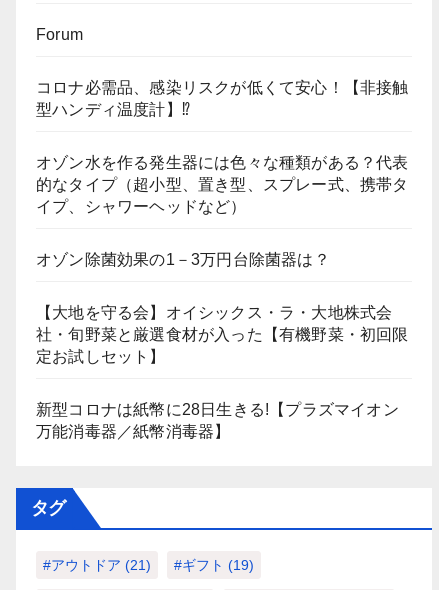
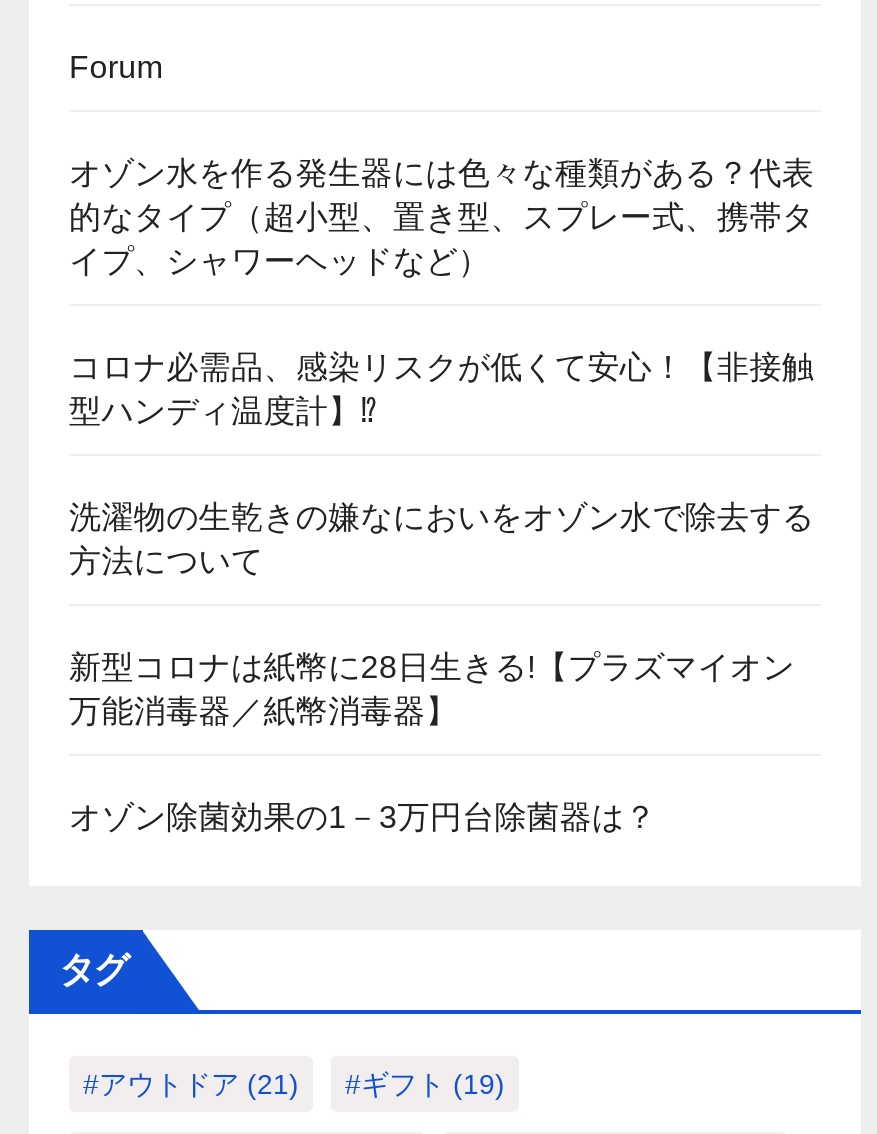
moved [36,79,409,118] -> [69,350,814,428]: コロナ必需品、感染リスクが低くて安心！【非接触 | 型ハンディ温度計】⁉
moved [36,154,409,215] -> [69,156,814,278]: オゾン水を作る発生器には色々な種類がある？代表 | 的なタイプ（超小型、置き型、スプレー式、携帯タ | イプ、シャワーヘッドなど）
moved [36,251,330,268] -> [69,800,657,834]: オゾン除菌効果の1－3万円台除菌器は？
[36,304,409,365] 【大地を守る会】オイシックス・ラ・大地株式会 | 社・旬野菜と厳選食材が入った【有機野菜・初回限 | 定お試しセット】 -> [69,500,814,578] 洗濯物の生乾きの嫌なにおいをオゾン水で除去する | 方法について
moved [36,401,399,440] -> [69,650,795,728]: 新型コロナは紙幣に28日生きる!【プラズマイオン | 万能消毒器／紙幣消毒器】

